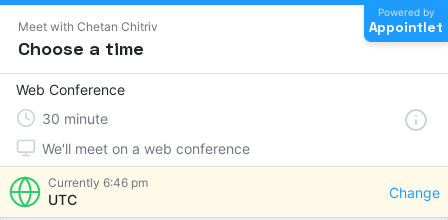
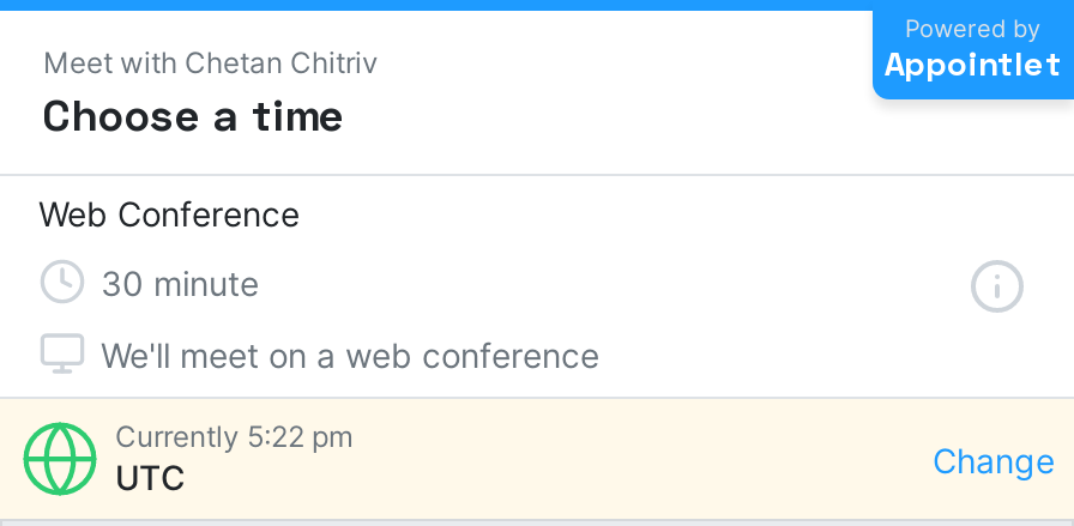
[48,175,148,190] Currently 6:46 pm -> [115,418,352,454] Currently 5:22 pm

